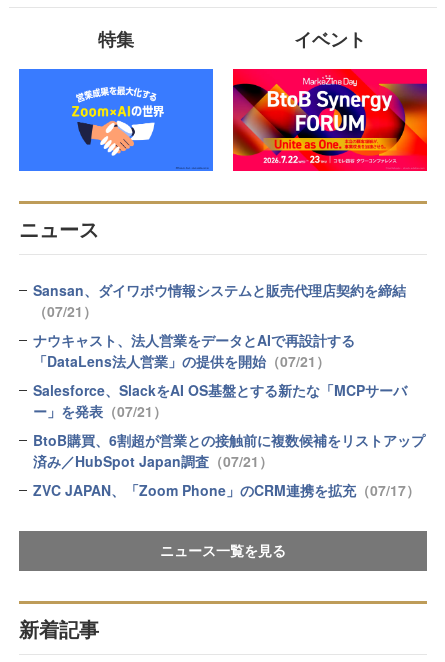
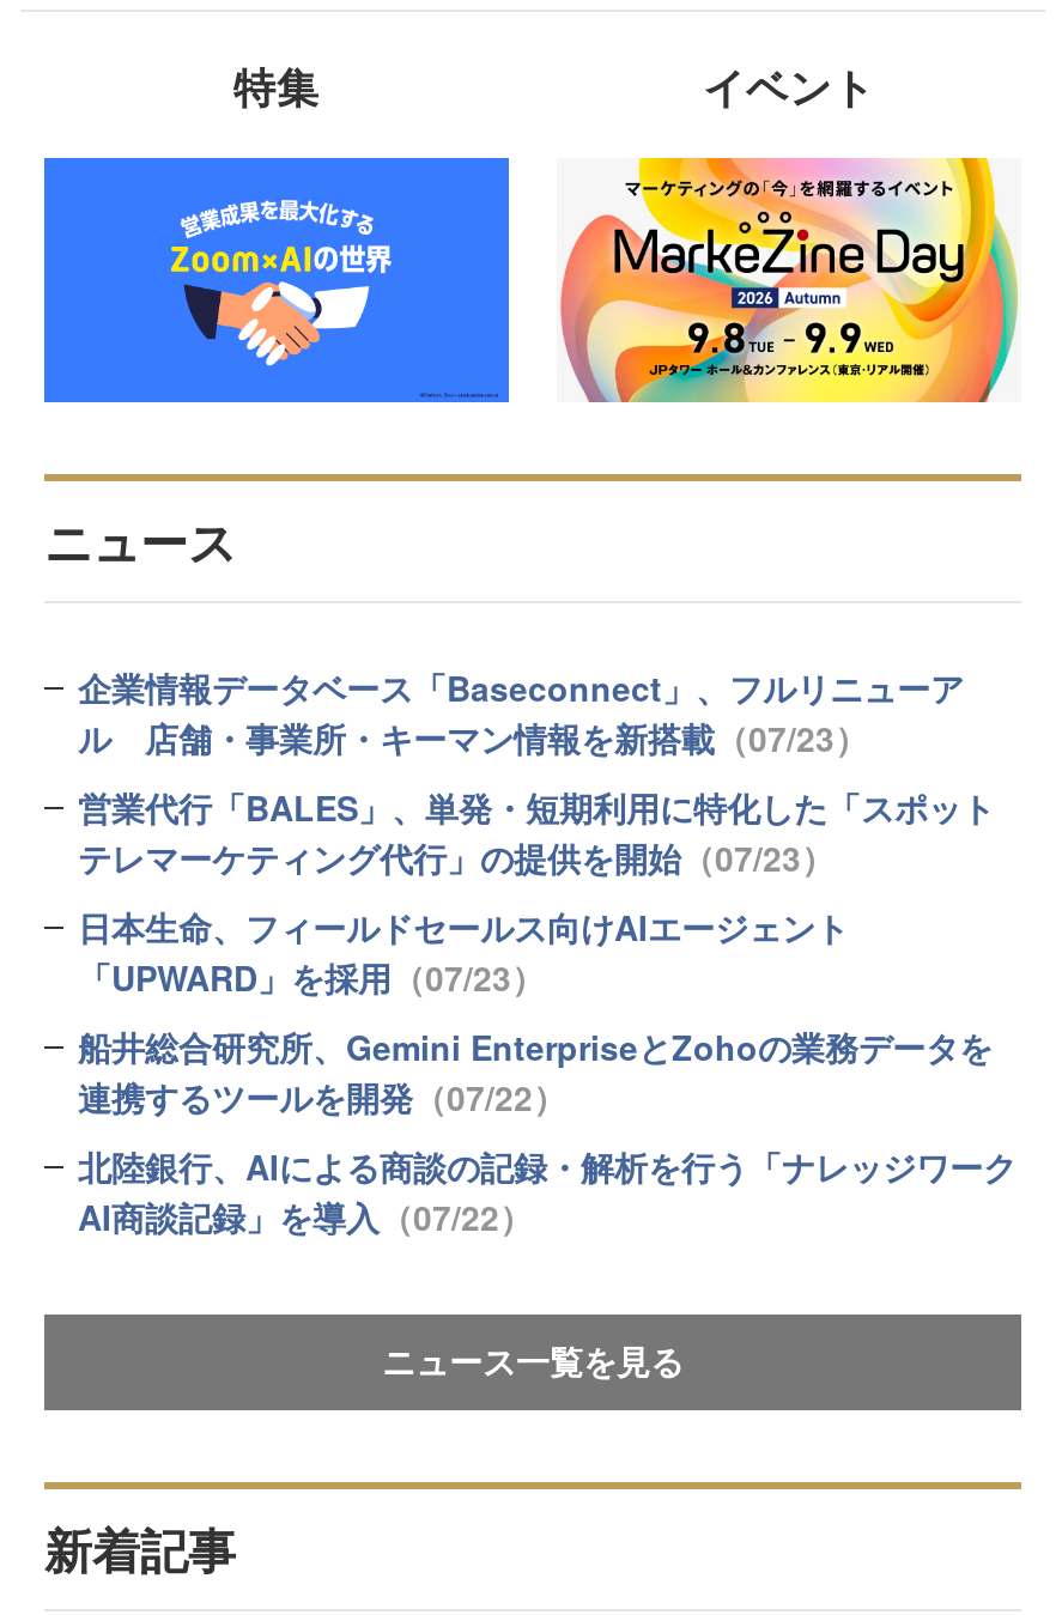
[232,68,428,172] [image] -> [557,156,1021,405] [image]
[33,280,425,500] Sansan、ダイワボウ情報システムと販売代理店契約を締結 | （07/21） | ナウキャスト、法人営業をデータとAIで再設計する | 「DataLens法人営業」の提供を開始（07/21） | Salesforce、SlackをAI OS基盤とする新たな「MCPサーバ | ー」を発表（07/21） | BtoB購買、6割超が営業との接触前に複数候補をリストアップ | 済み／HubSpot Japan調査（07/21） | ZVC JAPAN、「Zoom Phone」のCRM連携を拡充（07/17） -> [78,663,1017,1240] 企業情報データベース「Baseconnect」、フルリニューア | ル 店舗・事業所・キーマン情報を新搭載（07/23） | 営業代行「BALES」、単発・短期利用に特化した「スポット | テレマーケティング代行」の提供を開始（07/23） | 日本生命、フィールドセールス向けAIエージェント | 「UPWARD」を採用（07/23） | 船井総合研究所、Gemini EnterpriseとZohoの業務データを | 連携するツールを開発（07/22） | 北陸銀行、AIによる商談の記録・解析を行う「ナレッジワーク | AI商談記録」を導入（07/22）

